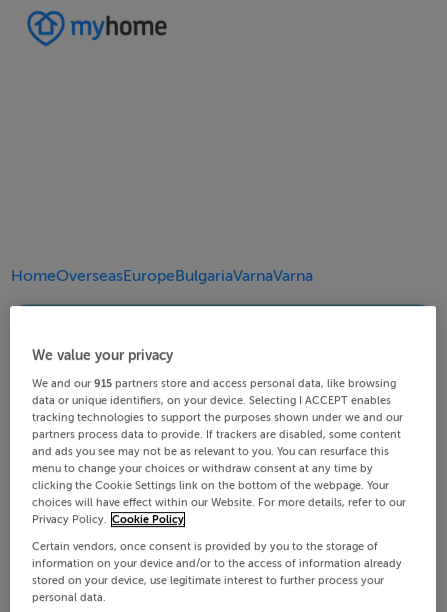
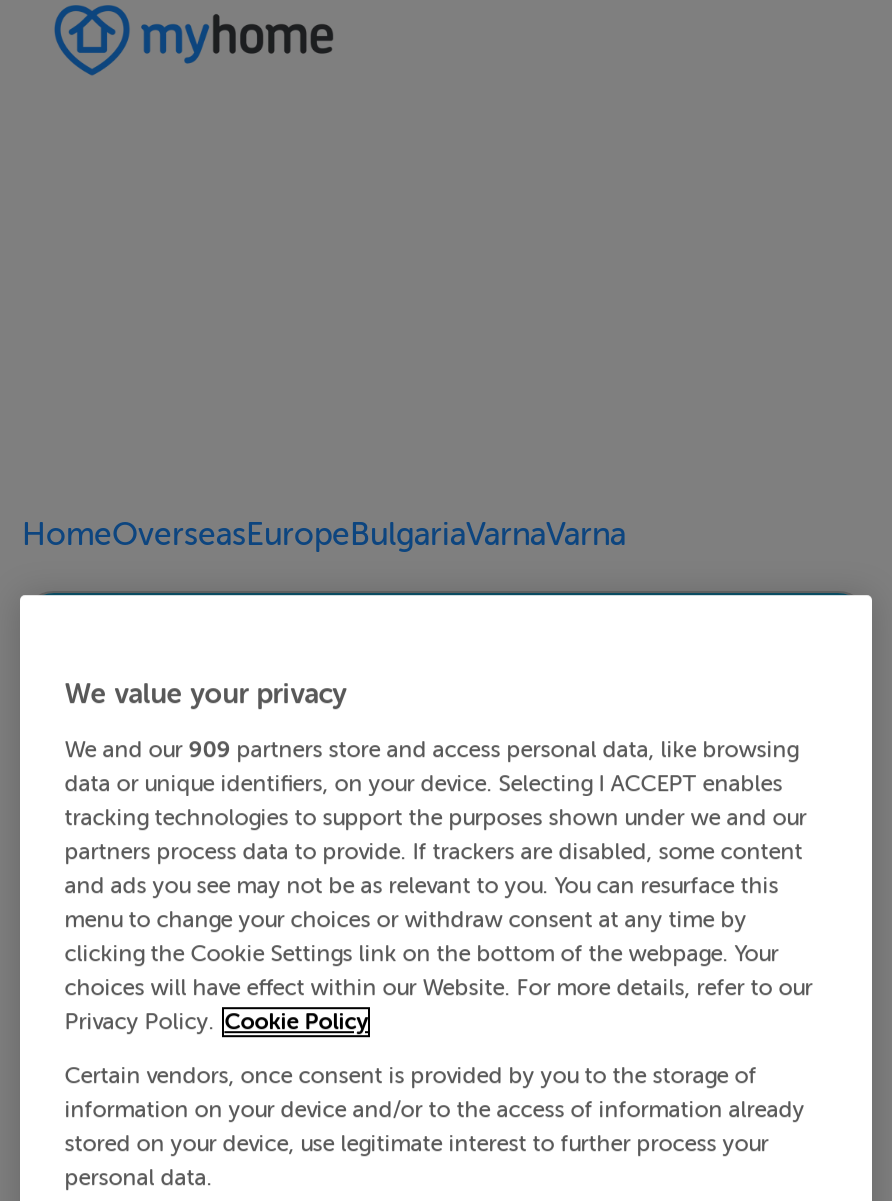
[32,377,396,390] We and our 915 partners store and access personal data, like browsing -> [64,737,798,763] We and our 909 partners store and access personal data, like browsing

